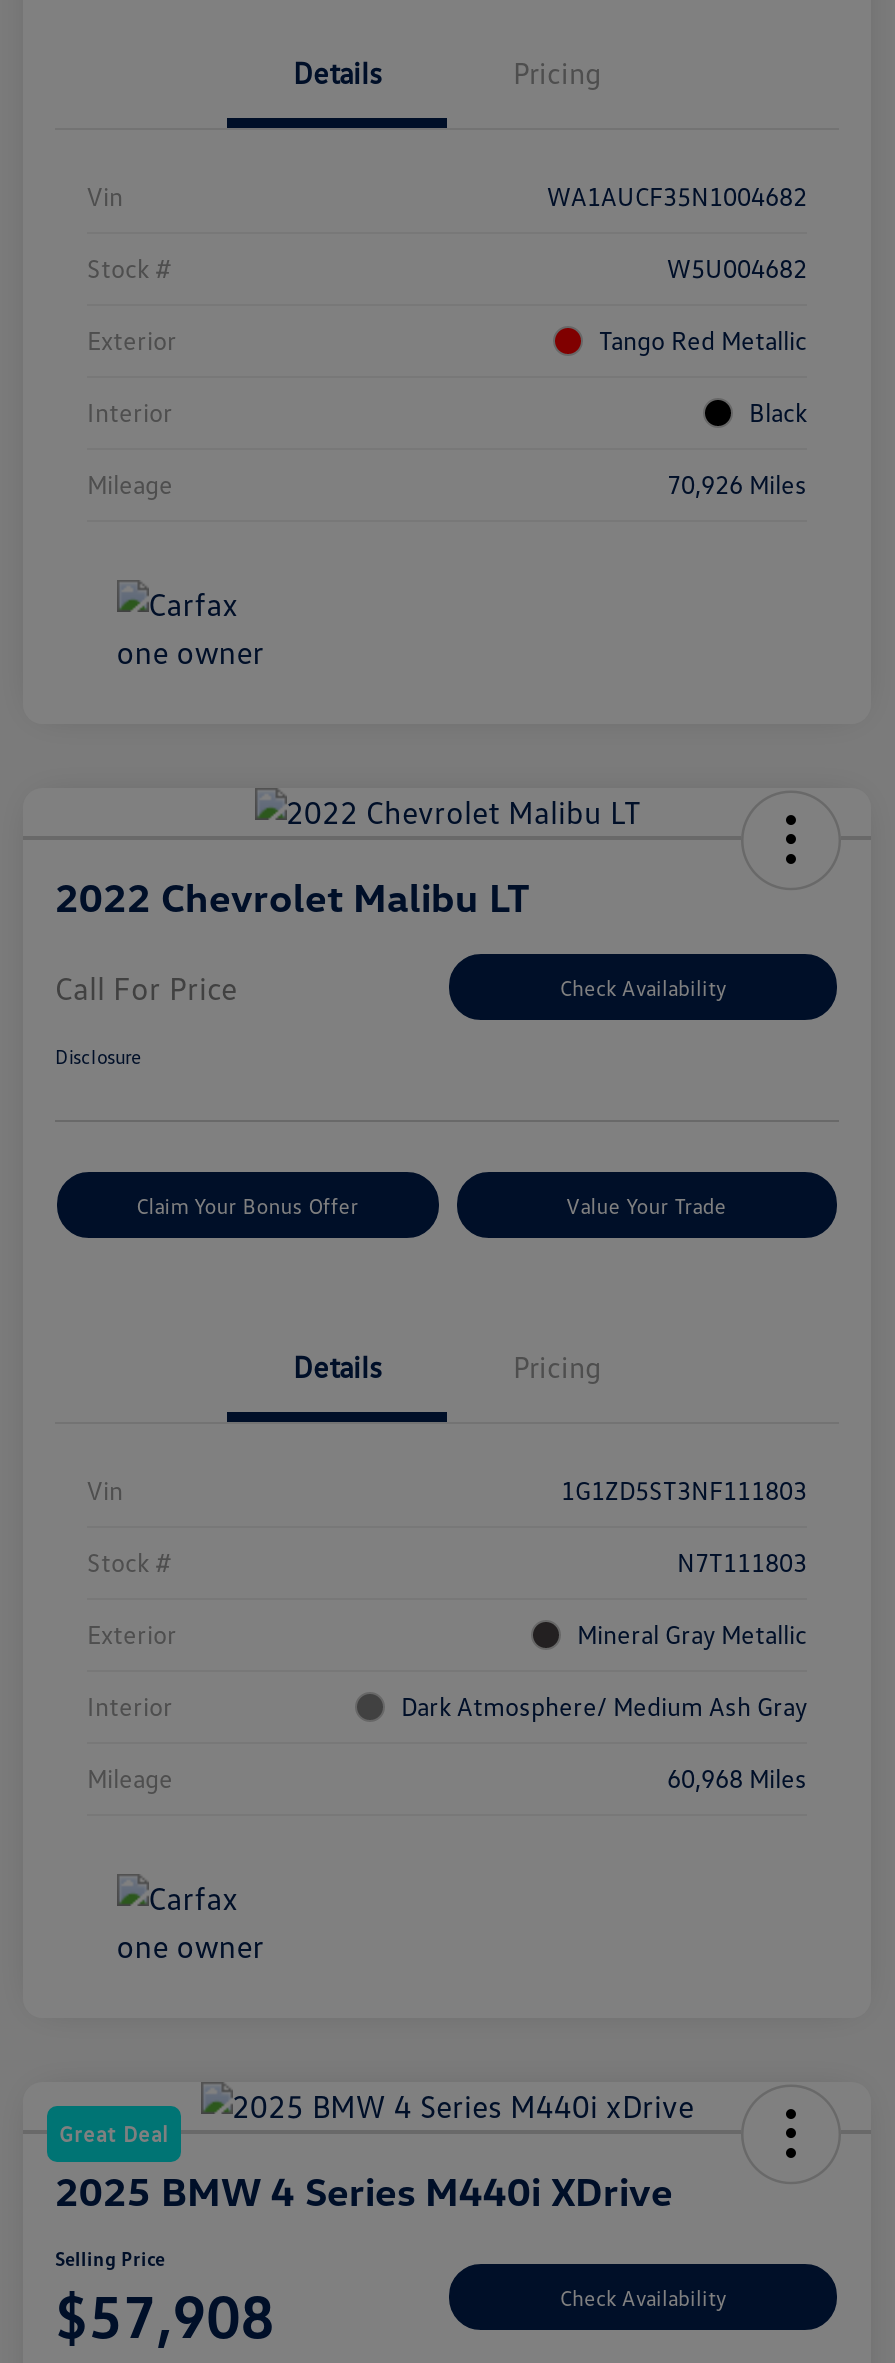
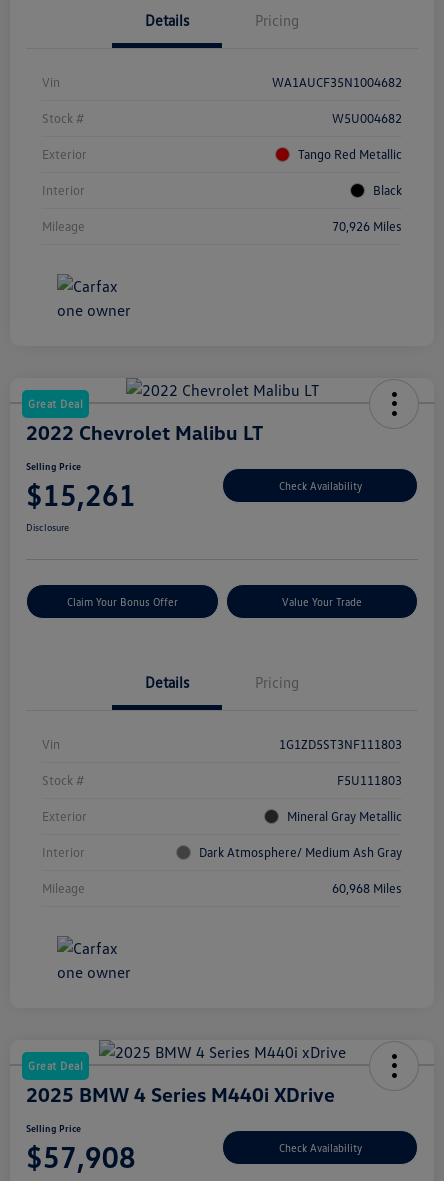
none -> [28,397,83,410] Great Deal
[55,967,237,1007] Call For Price -> [26,460,136,513] Selling Price | $15,261
[677,1546,807,1578] N7T111803 -> [337,772,402,788] F5U111803

